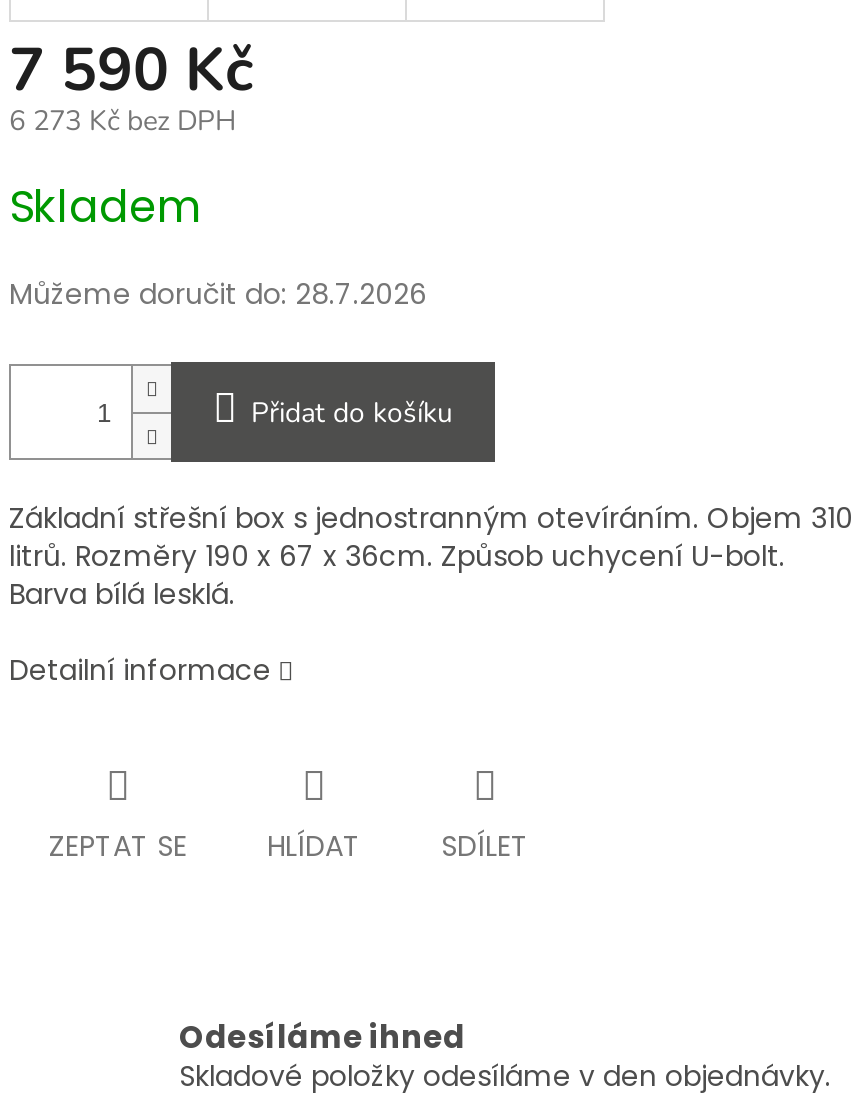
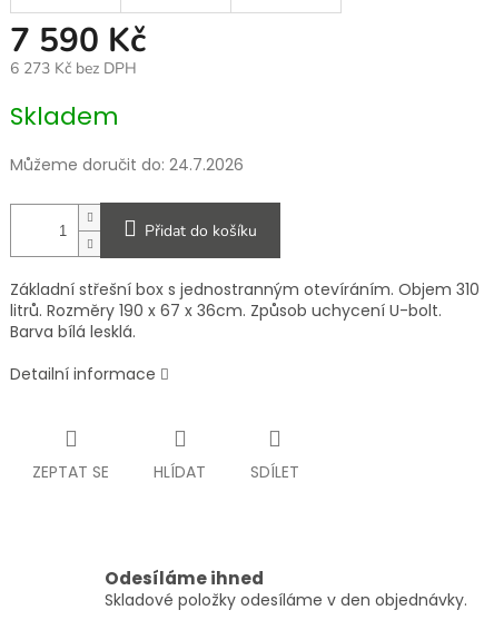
[9,275,427,315] Můžeme doručit do: 28.7.2026 -> [10,154,244,176] Můžeme doručit do: 24.7.2026

